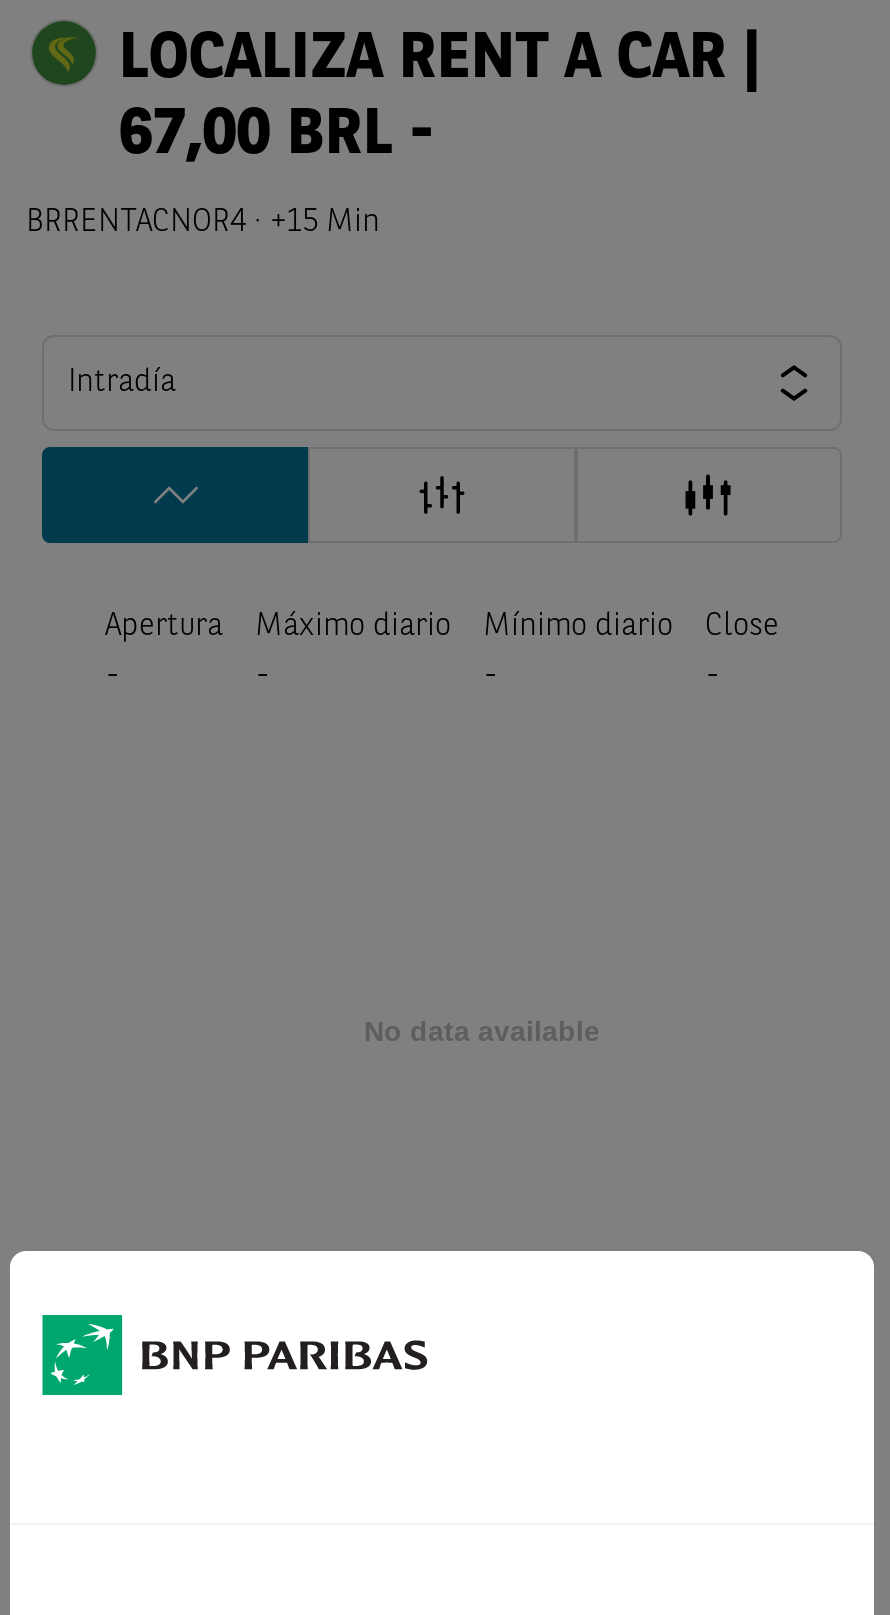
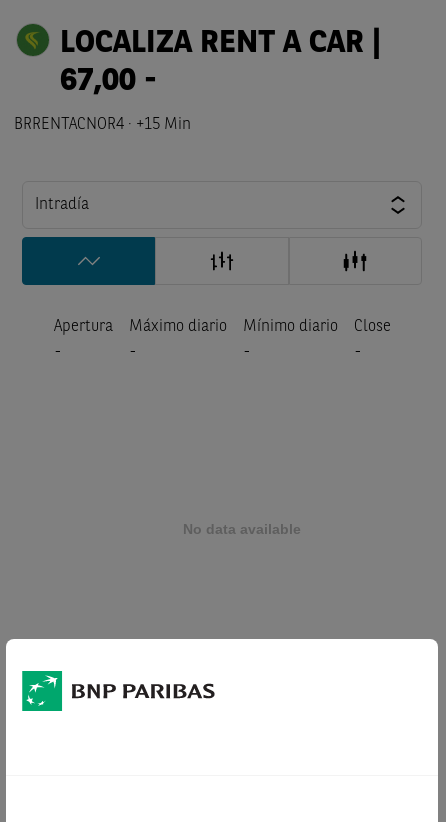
[119,105,435,169] 67,00 BRL - -> [60,66,157,98] 67,00 -

